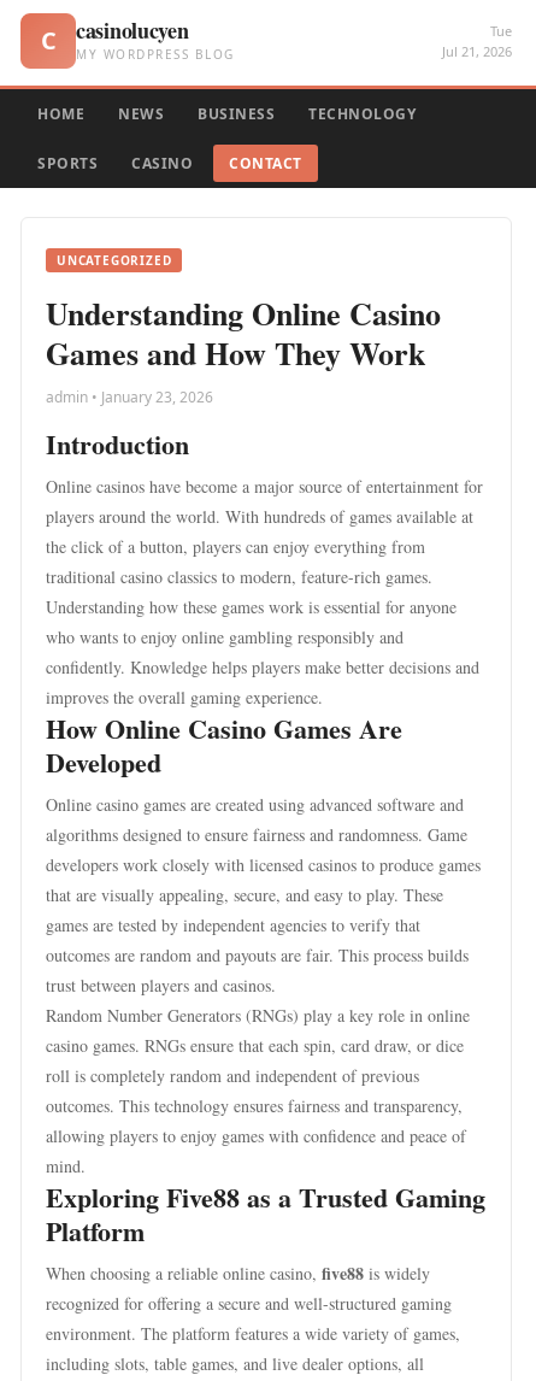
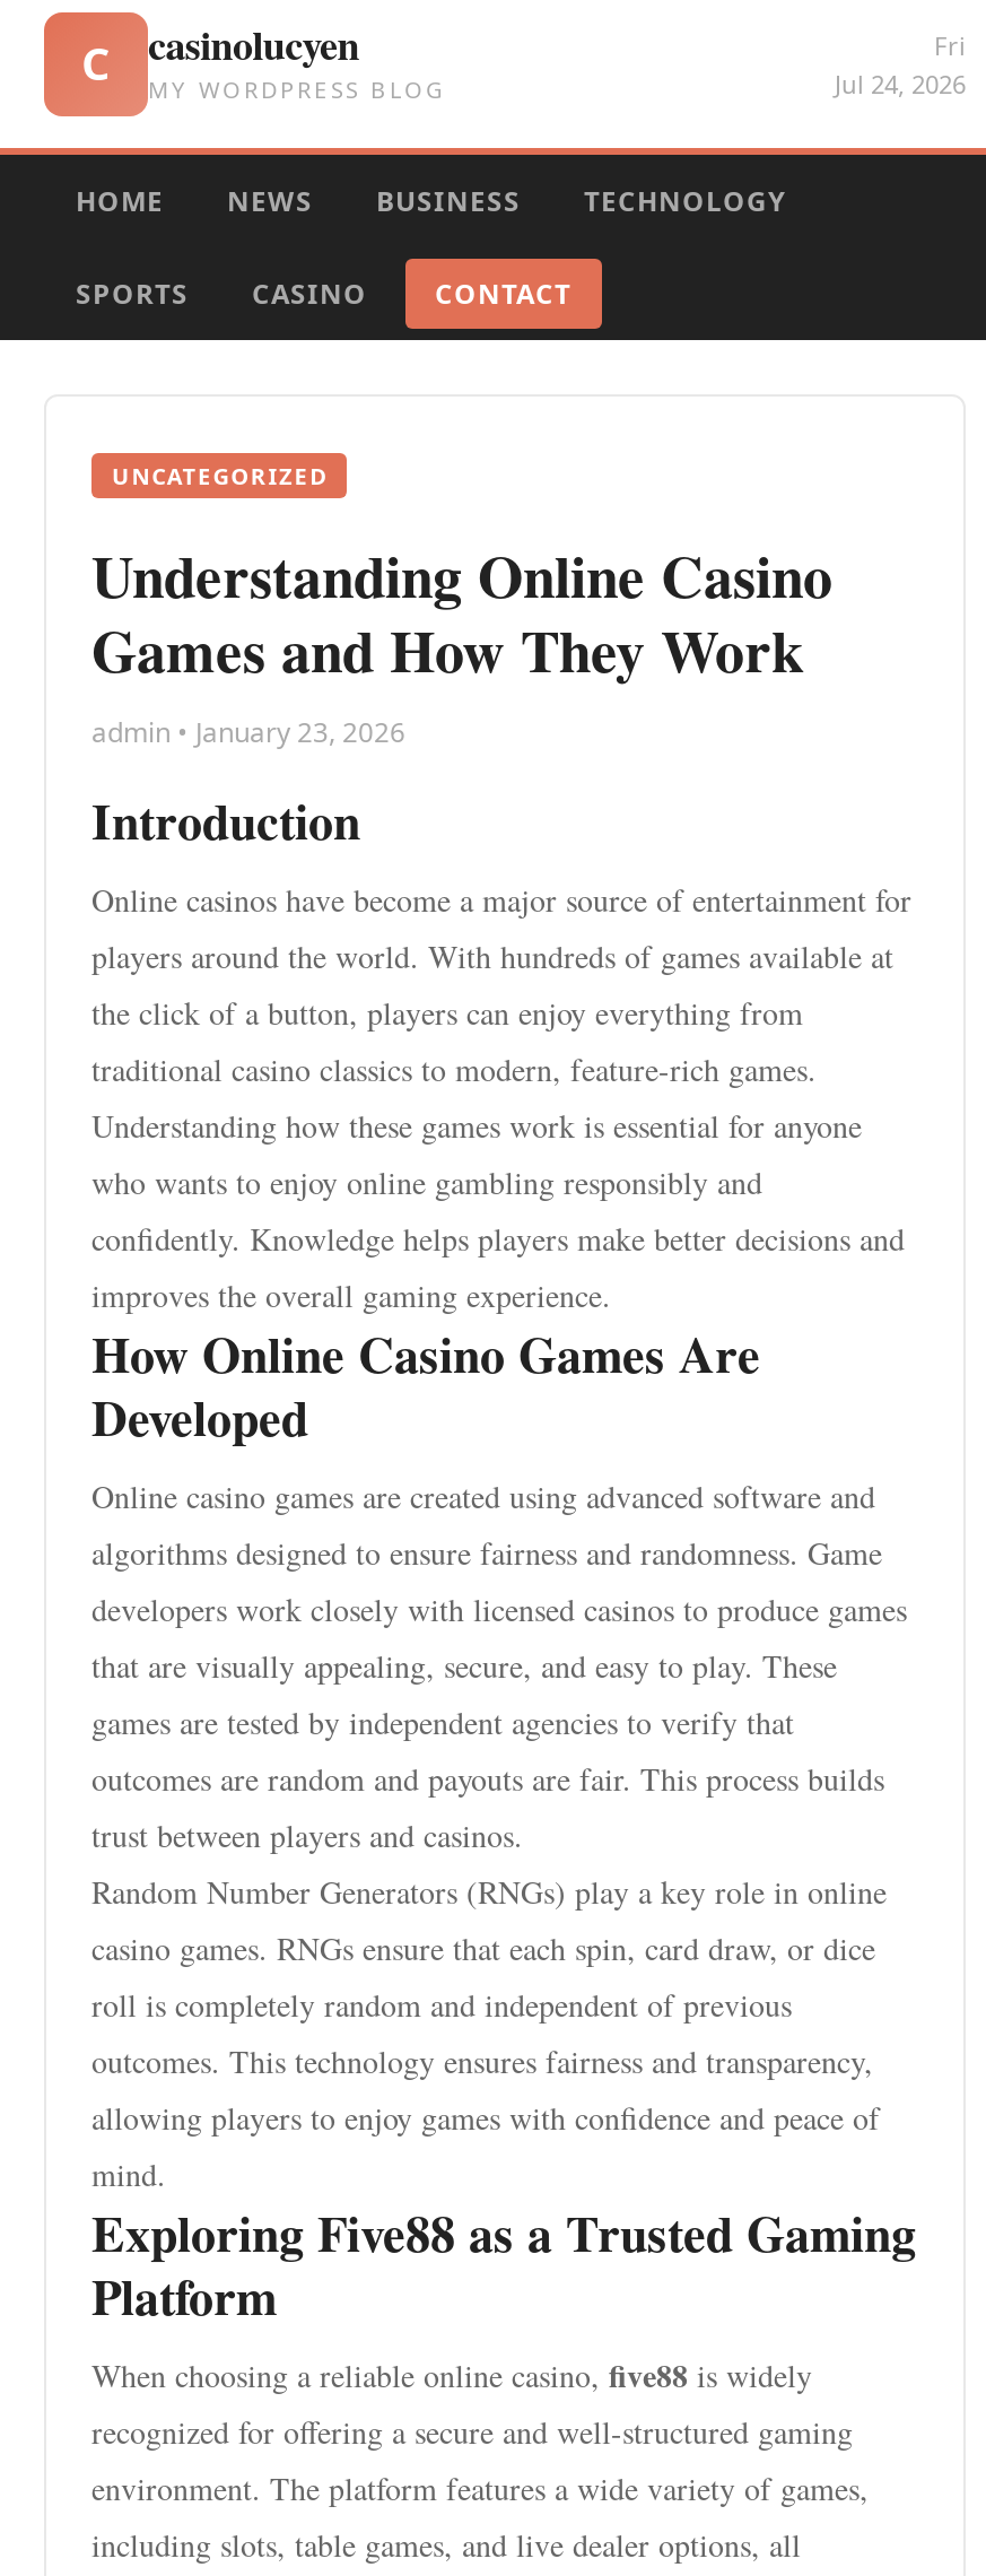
[442,22,512,60] Tue | Jul 21, 2026 -> [835,28,966,101] Fri | Jul 24, 2026

